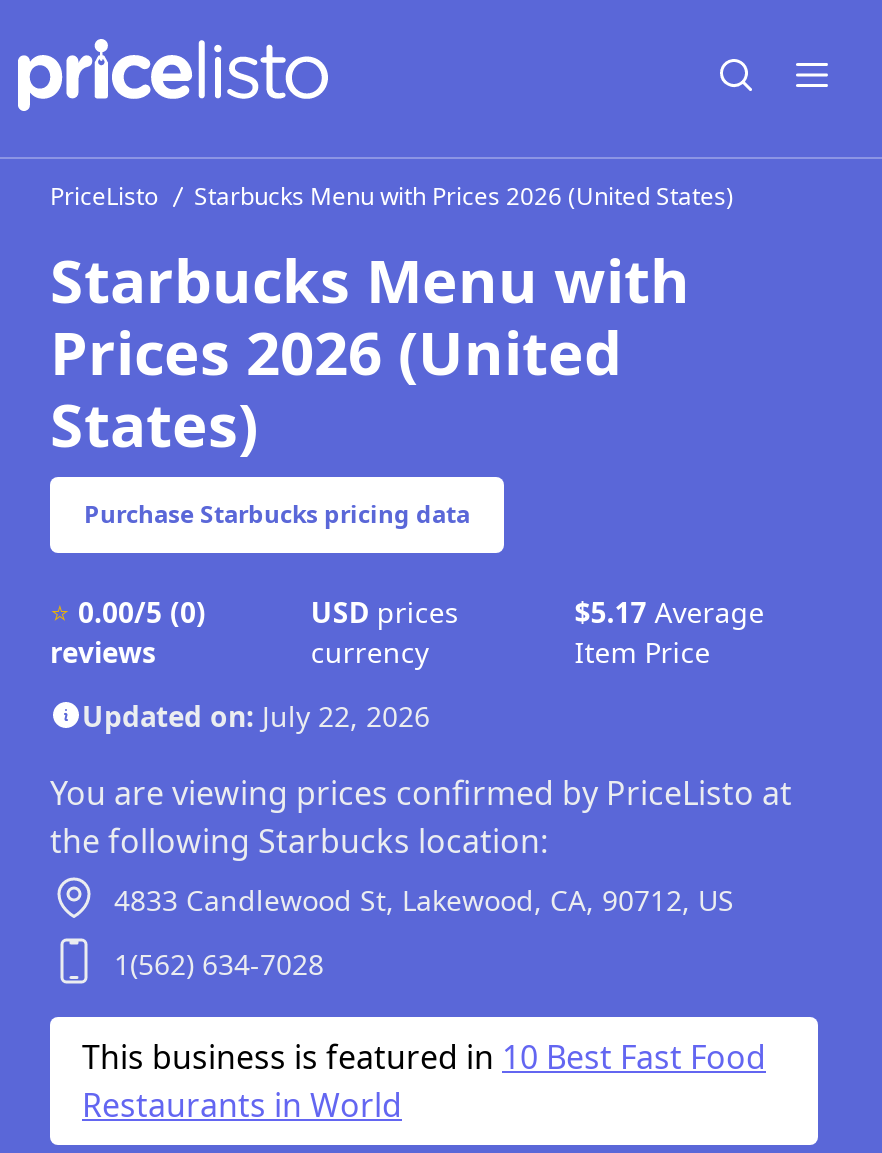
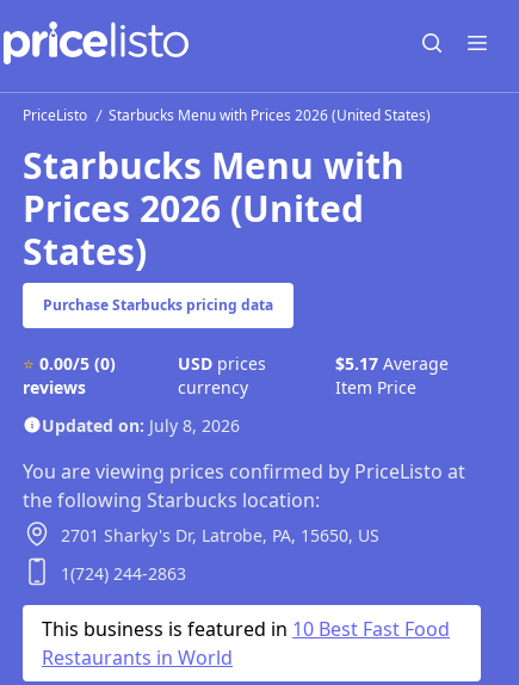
[82,697,430,735] Updated on: July 22, 2026 -> [42,414,240,437] Updated on: July 8, 2026
[114,881,734,919] 4833 Candlewood St, Lakewood, CA, 90712, US -> [61,524,379,547] 2701 Sharky's Dr, Latrobe, PA, 15650, US
[114,945,324,983] 1(562) 634-7028 -> [61,562,186,585] 1(724) 244-2863

